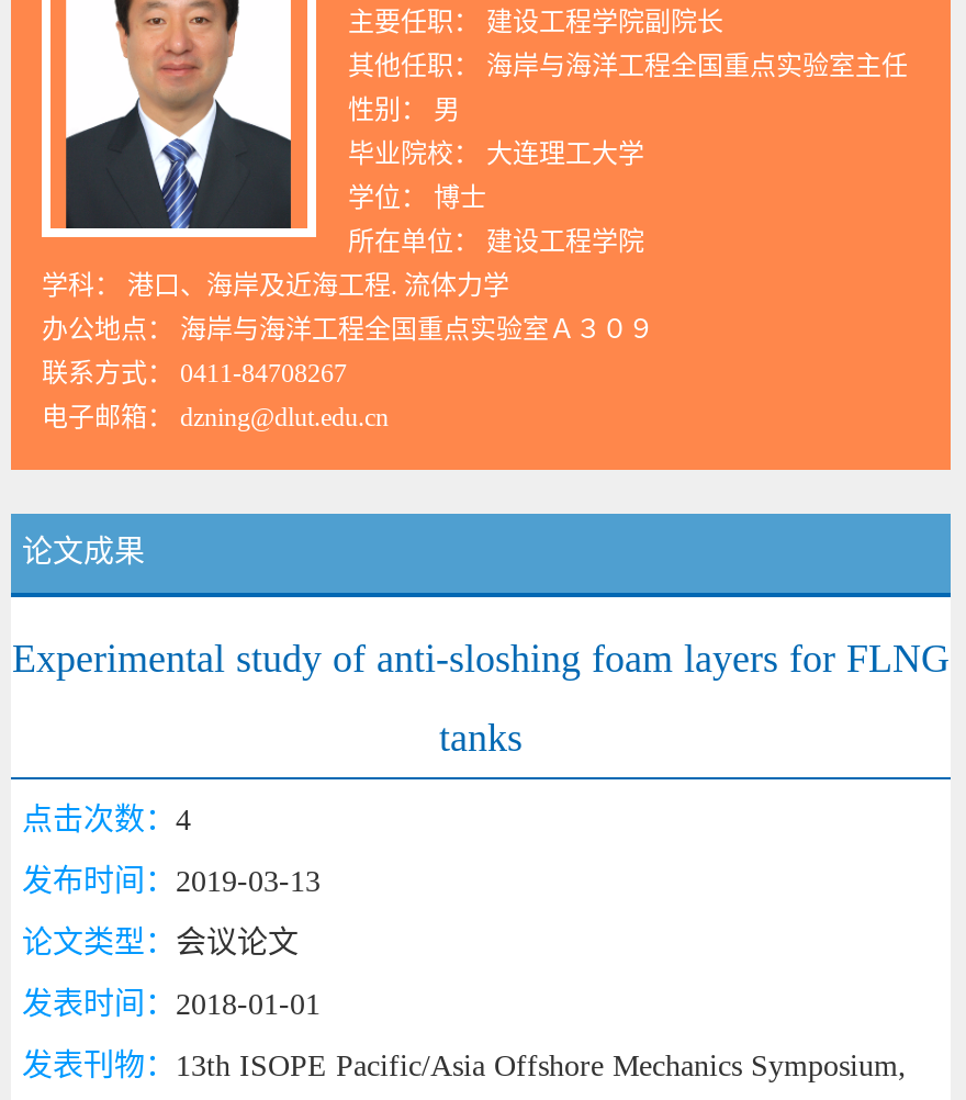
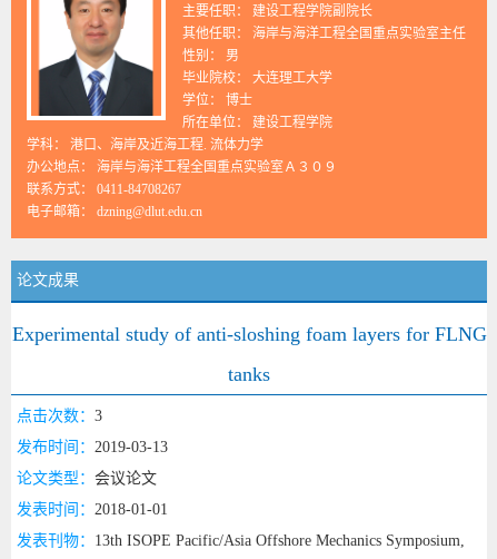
[22,804,191,837] 点击次数：4 -> [17,408,102,424] 点击次数：3

